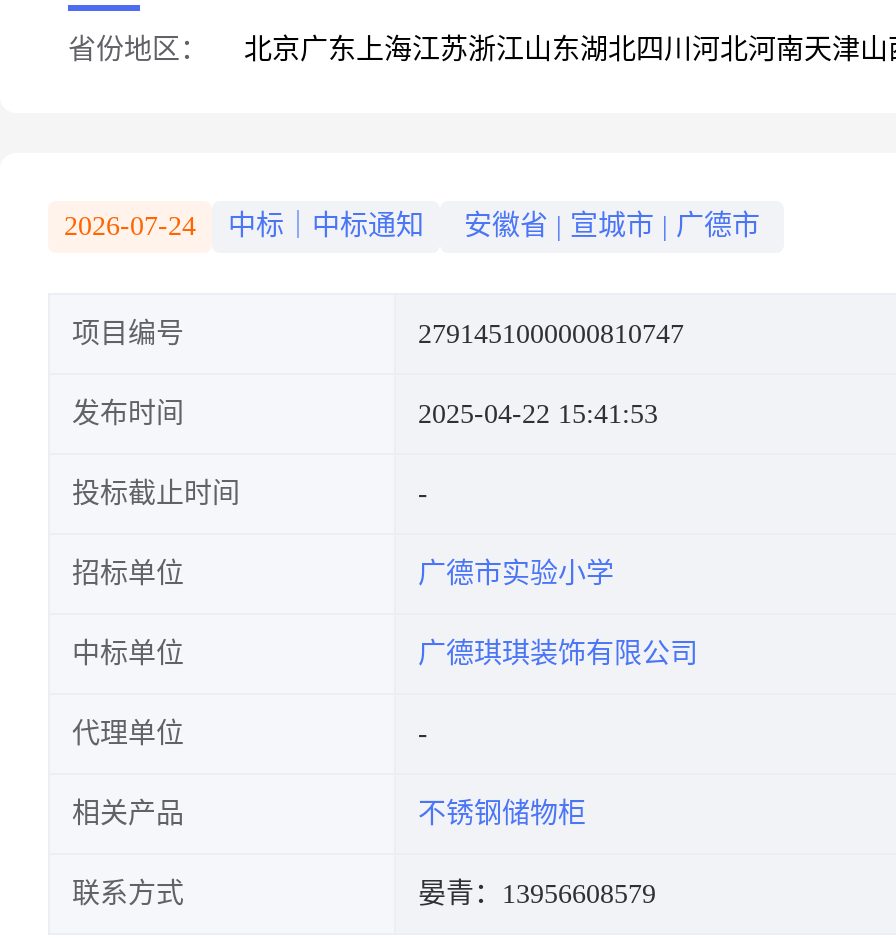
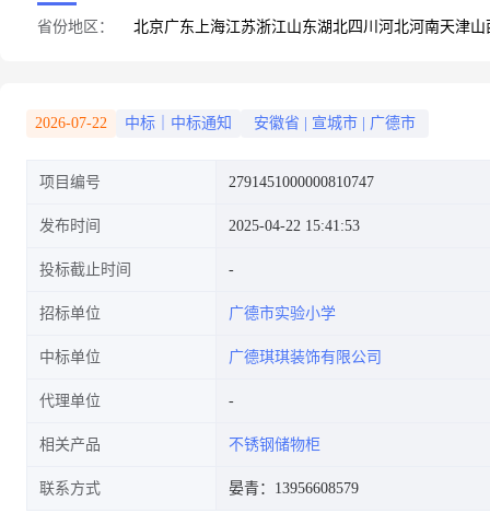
[64,211,196,241] 2026-07-24 -> [35,115,107,131] 2026-07-22

